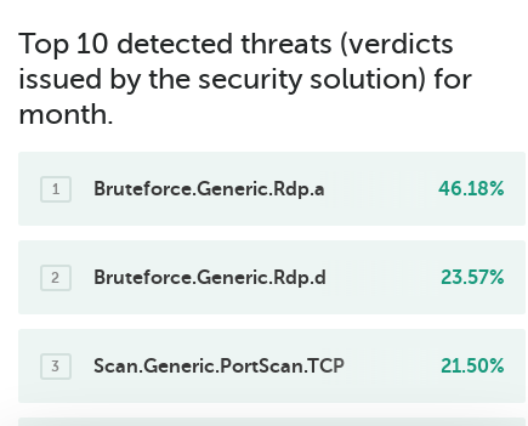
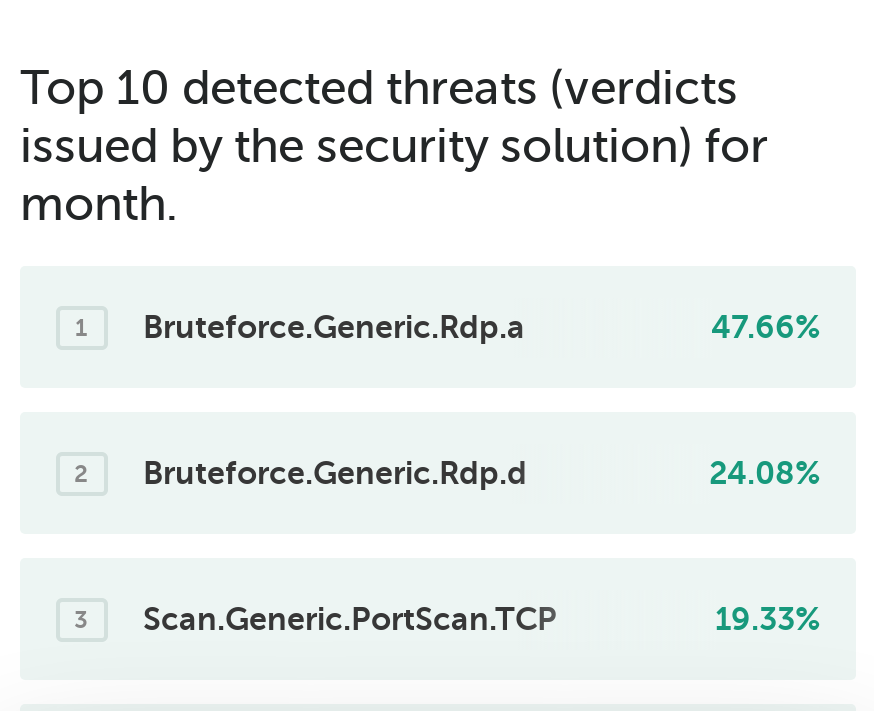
[438,178,504,200] 46.18% -> [711,309,821,345] 47.66%
[440,266,504,288] 23.57% -> [709,455,821,491] 24.08%
[440,355,504,377] 21.50% -> [715,601,821,637] 19.33%

